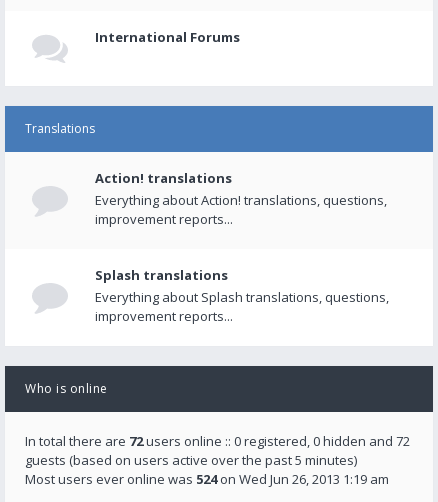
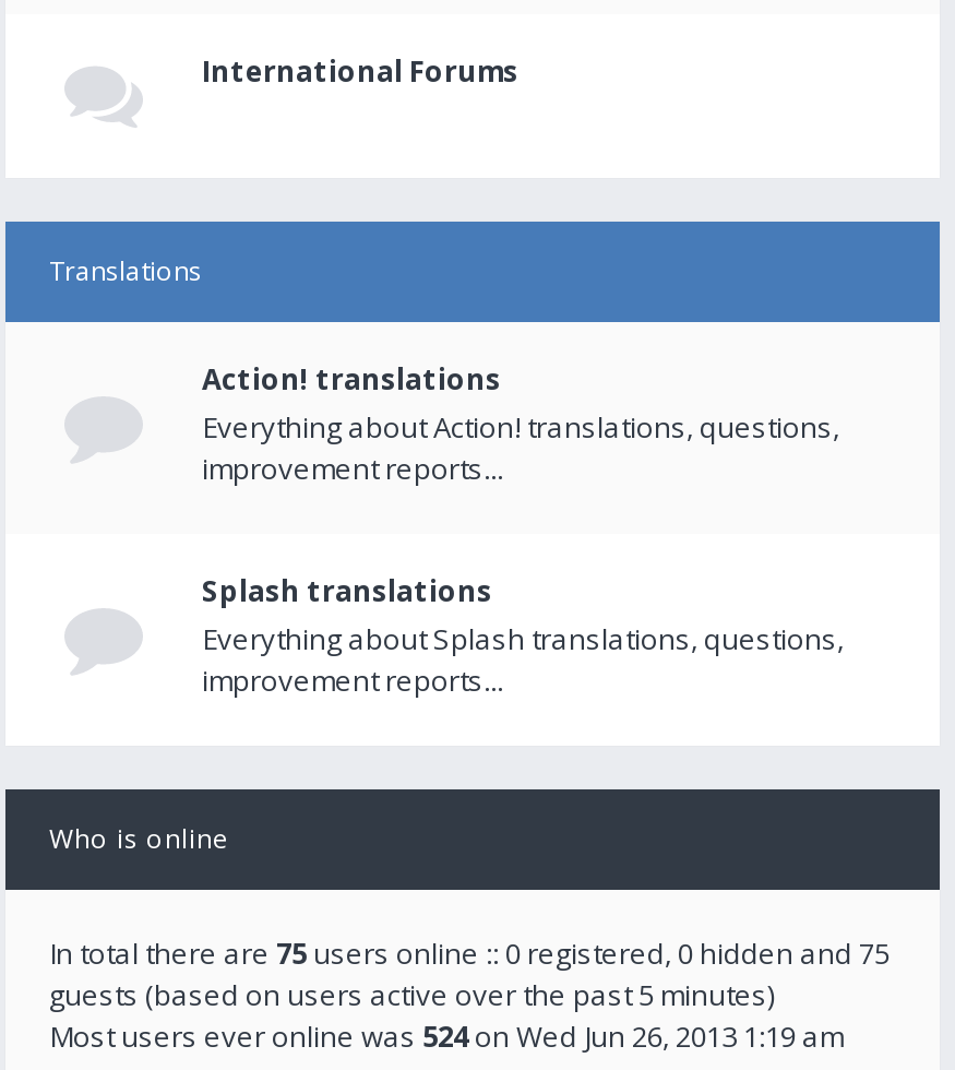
[25,432,410,450] In total there are 72 users online :: 0 registered, 0 hidden and 72 -> [49,934,890,973] In total there are 75 users online :: 0 registered, 0 hidden and 75

